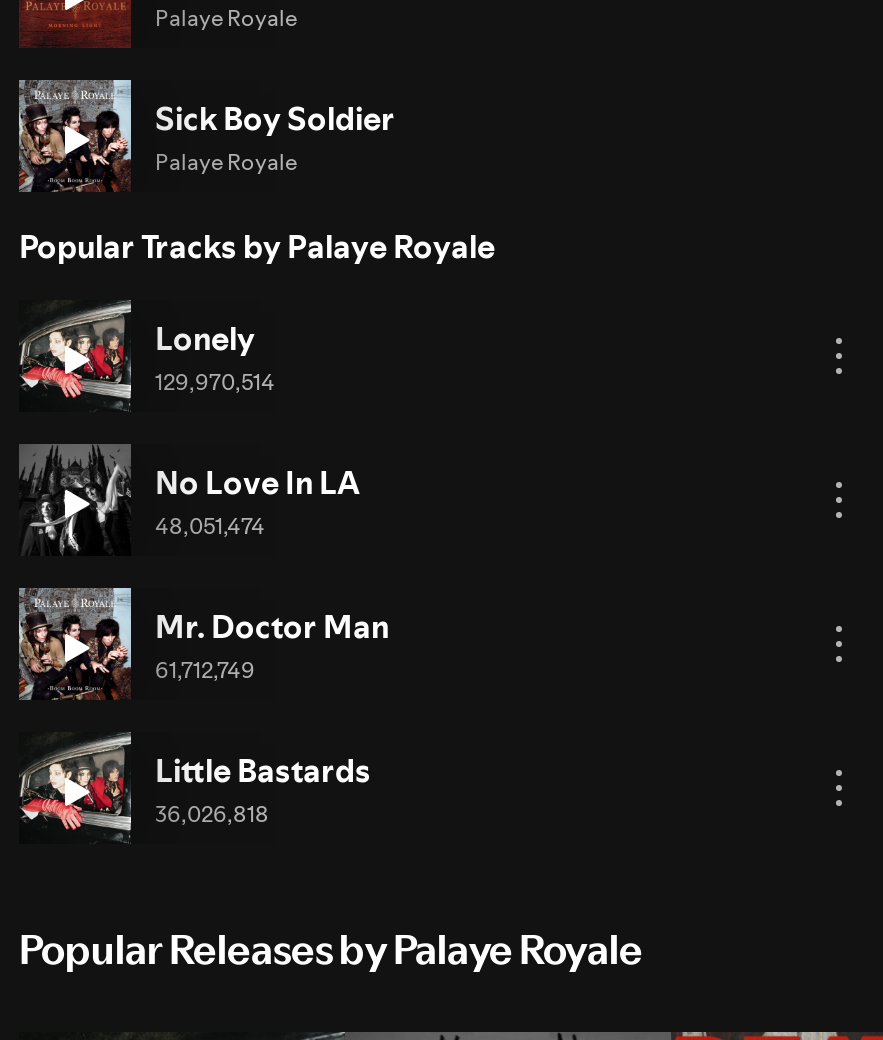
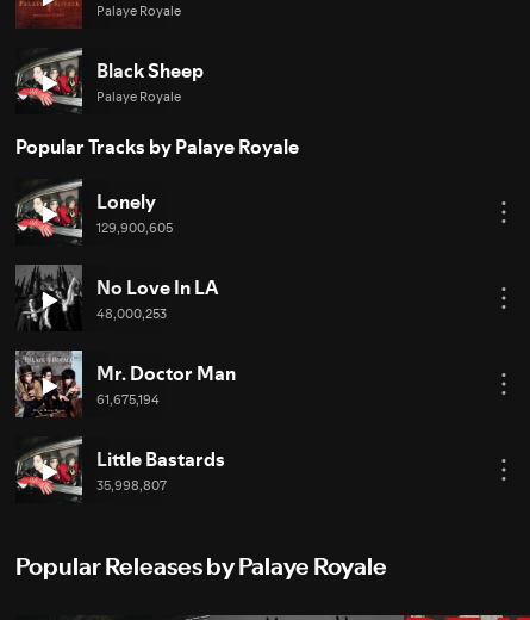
[17,78,395,194] [image] | Sick Boy Soldier -> [15,48,204,114] [image] | Black Sheep
[155,368,275,398] 129,970,514 -> [96,219,173,237] 129,900,605
[155,512,265,542] 48,051,474 -> [96,305,167,323] 48,000,253
[155,656,255,686] 61,712,749 -> [96,391,160,409] 61,675,194
[155,800,269,830] 36,026,818 -> [96,477,167,495] 35,998,807

